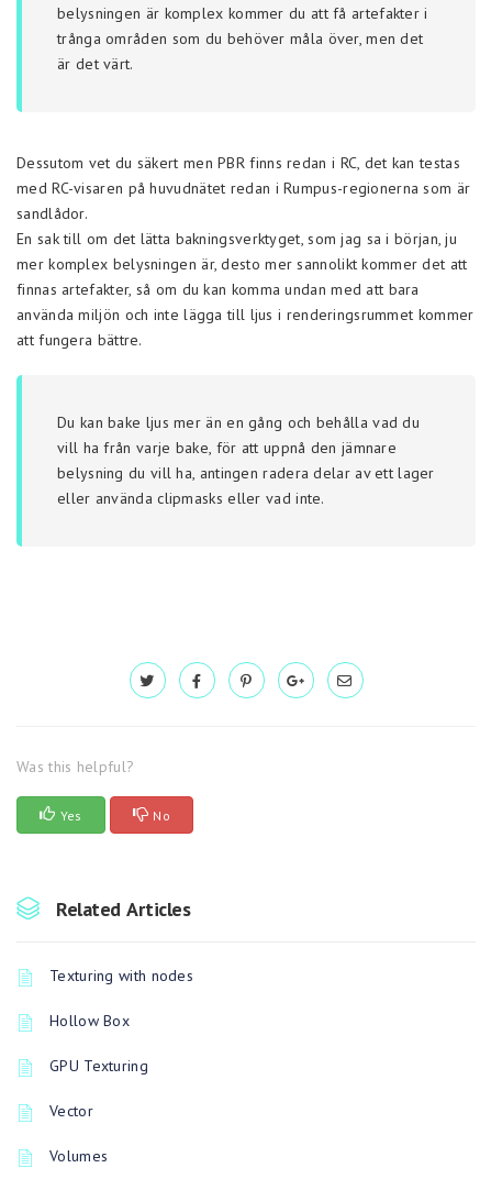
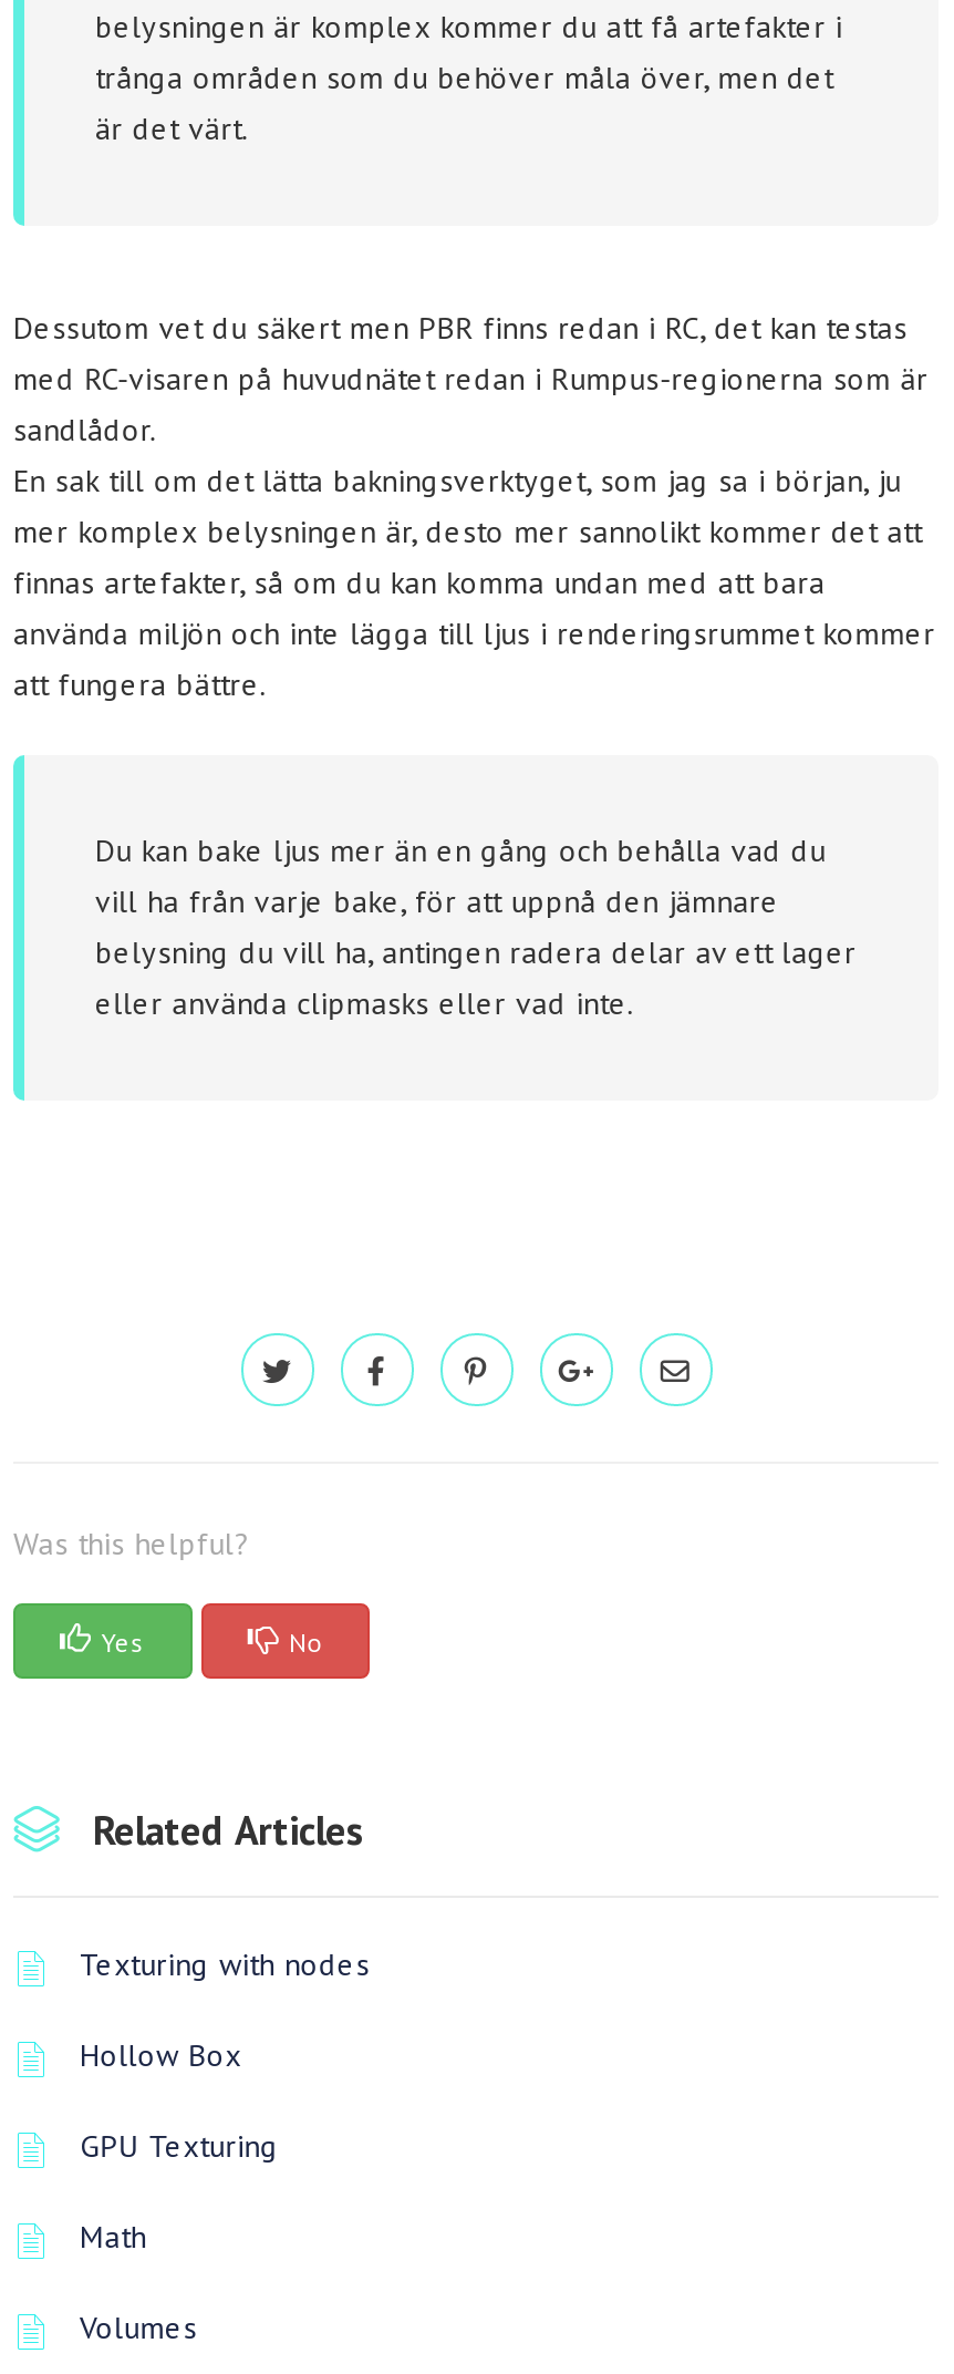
[49,1101,93,1121] Vector -> [80,2217,147,2257] Math

